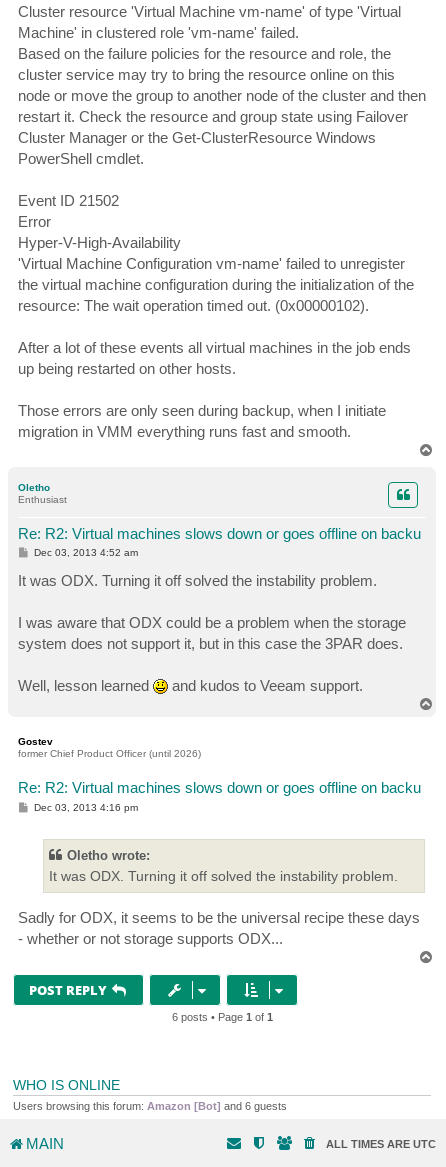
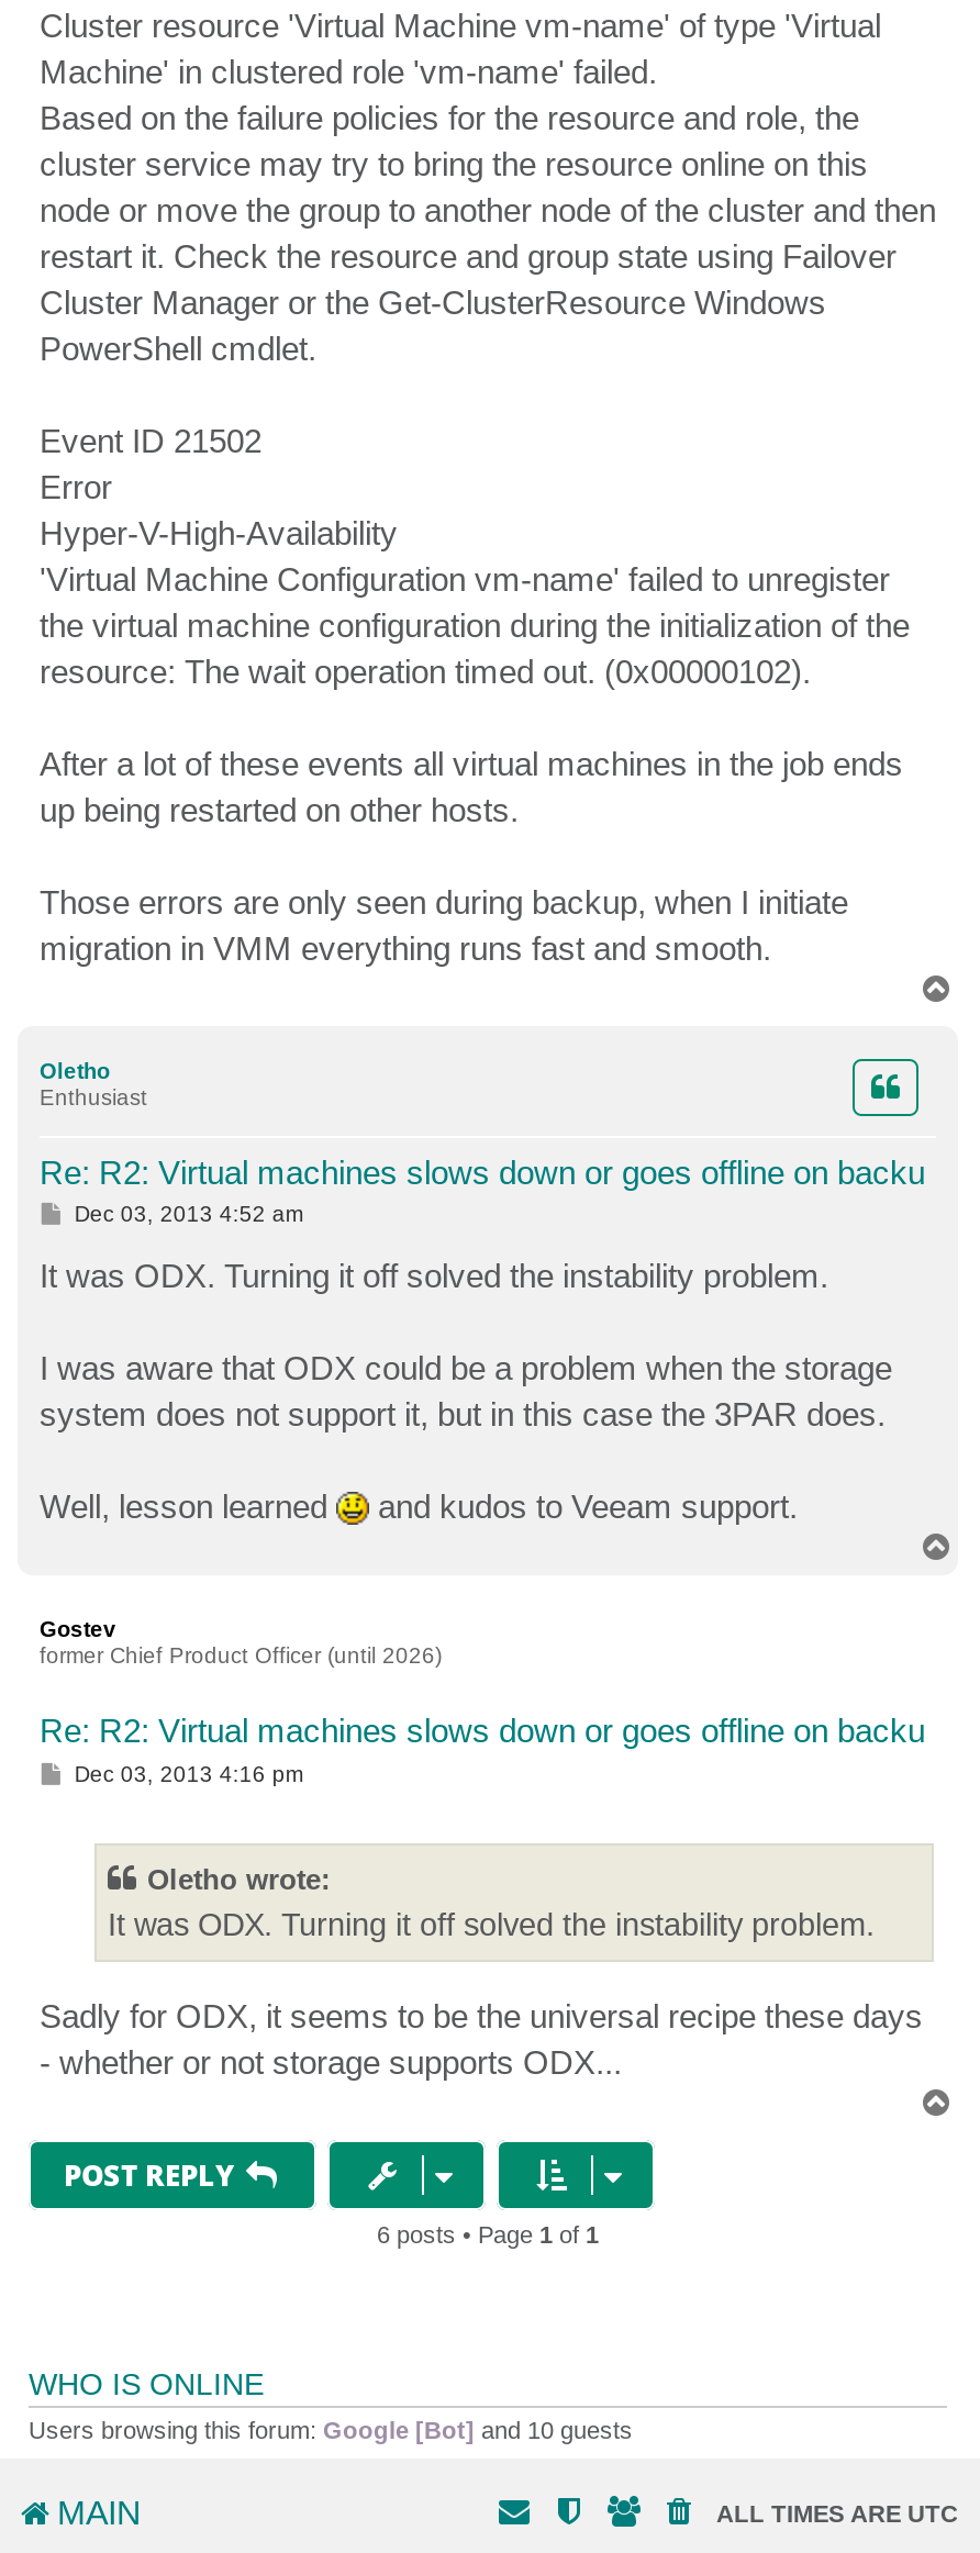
[13,1100,287,1112] Users browsing this forum: Amazon [Bot] and 6 guests -> [29,2417,633,2443] Users browsing this forum: Google [Bot] and 10 guests

